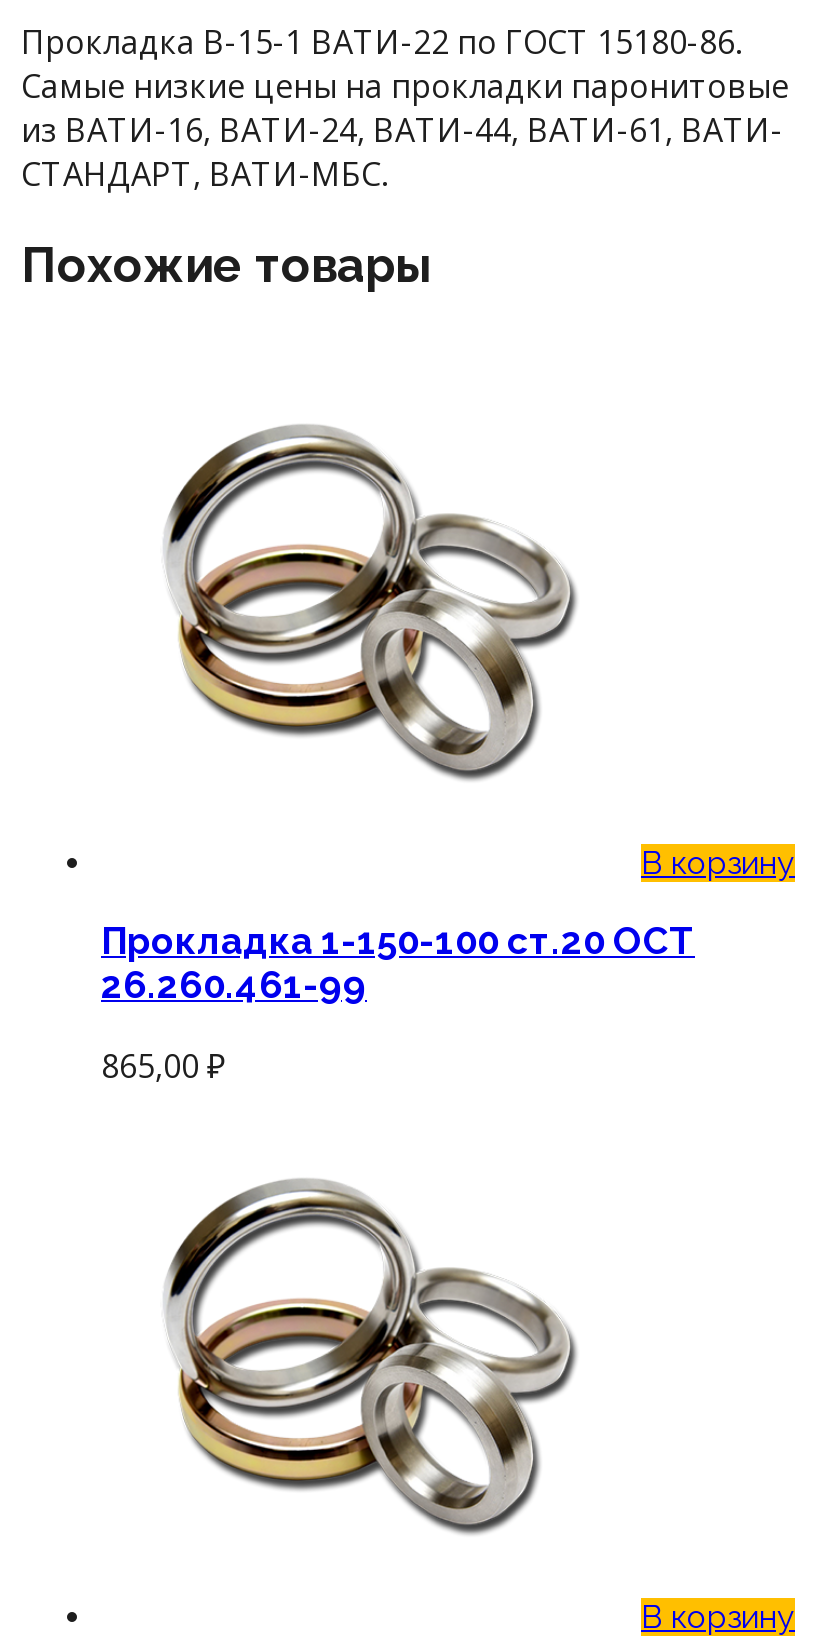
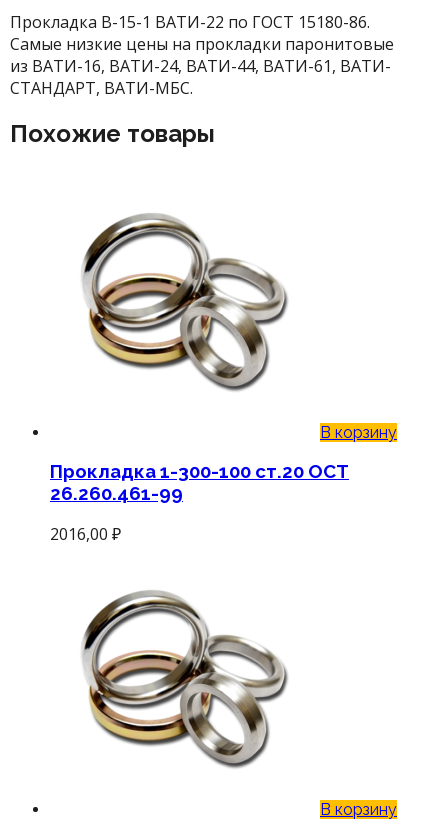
[101,919,695,963] Прокладка 1-150-100 ст.20 ОСТ -> [50,460,349,482] Прокладка 1-300-100 ст.20 ОСТ
[101,1044,225,1088] 865,00 ₽ -> [50,523,121,545] 2016,00 ₽

